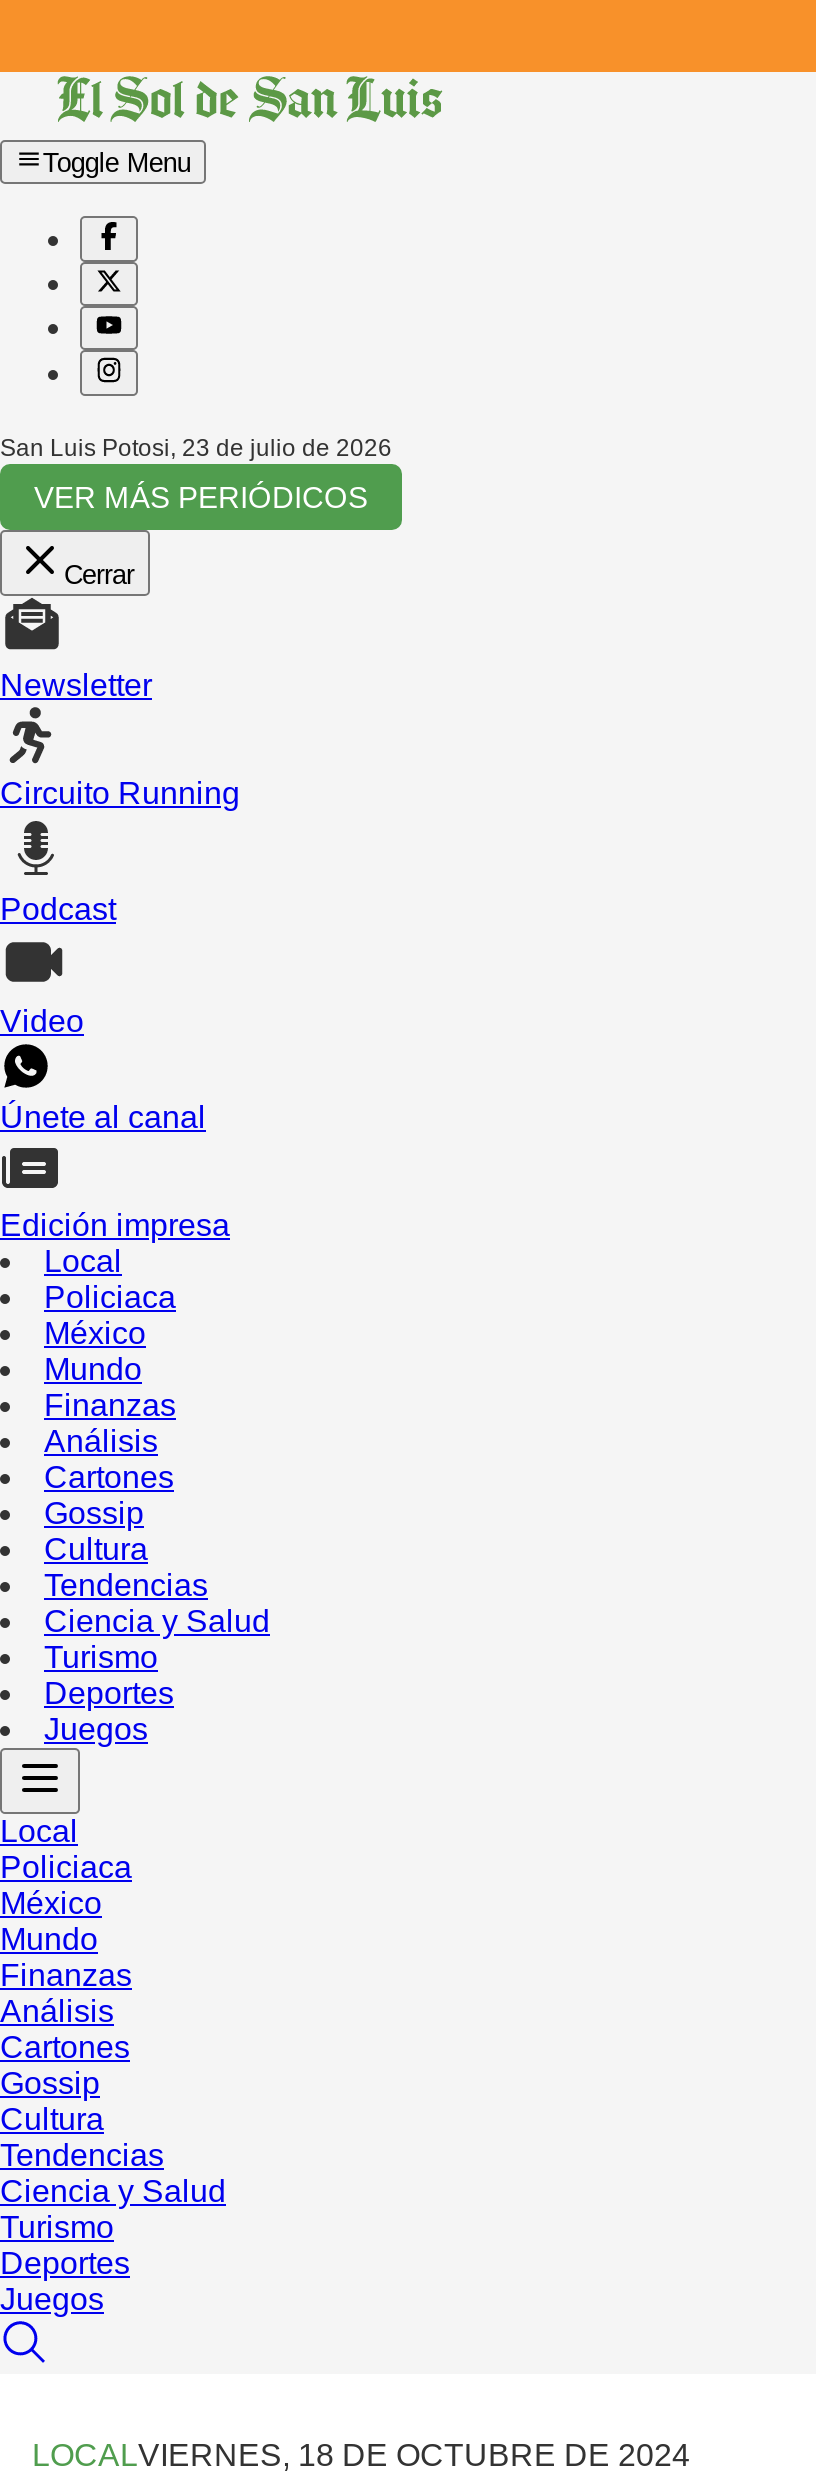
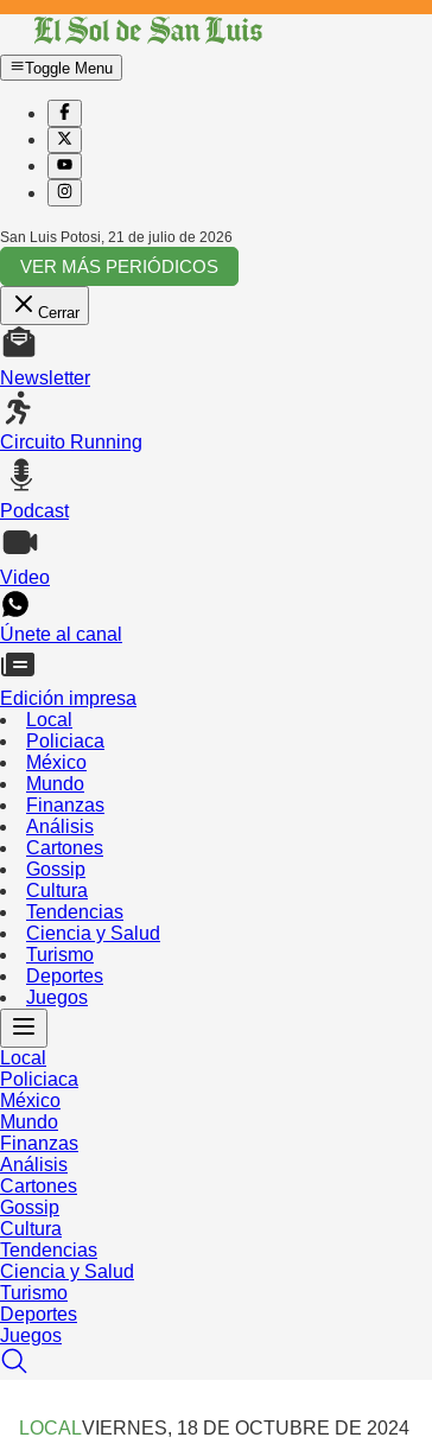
[0,433,392,461] San Luis Potosi, 23 de julio de 2026 -> [0,229,233,245] San Luis Potosi, 21 de julio de 2026

